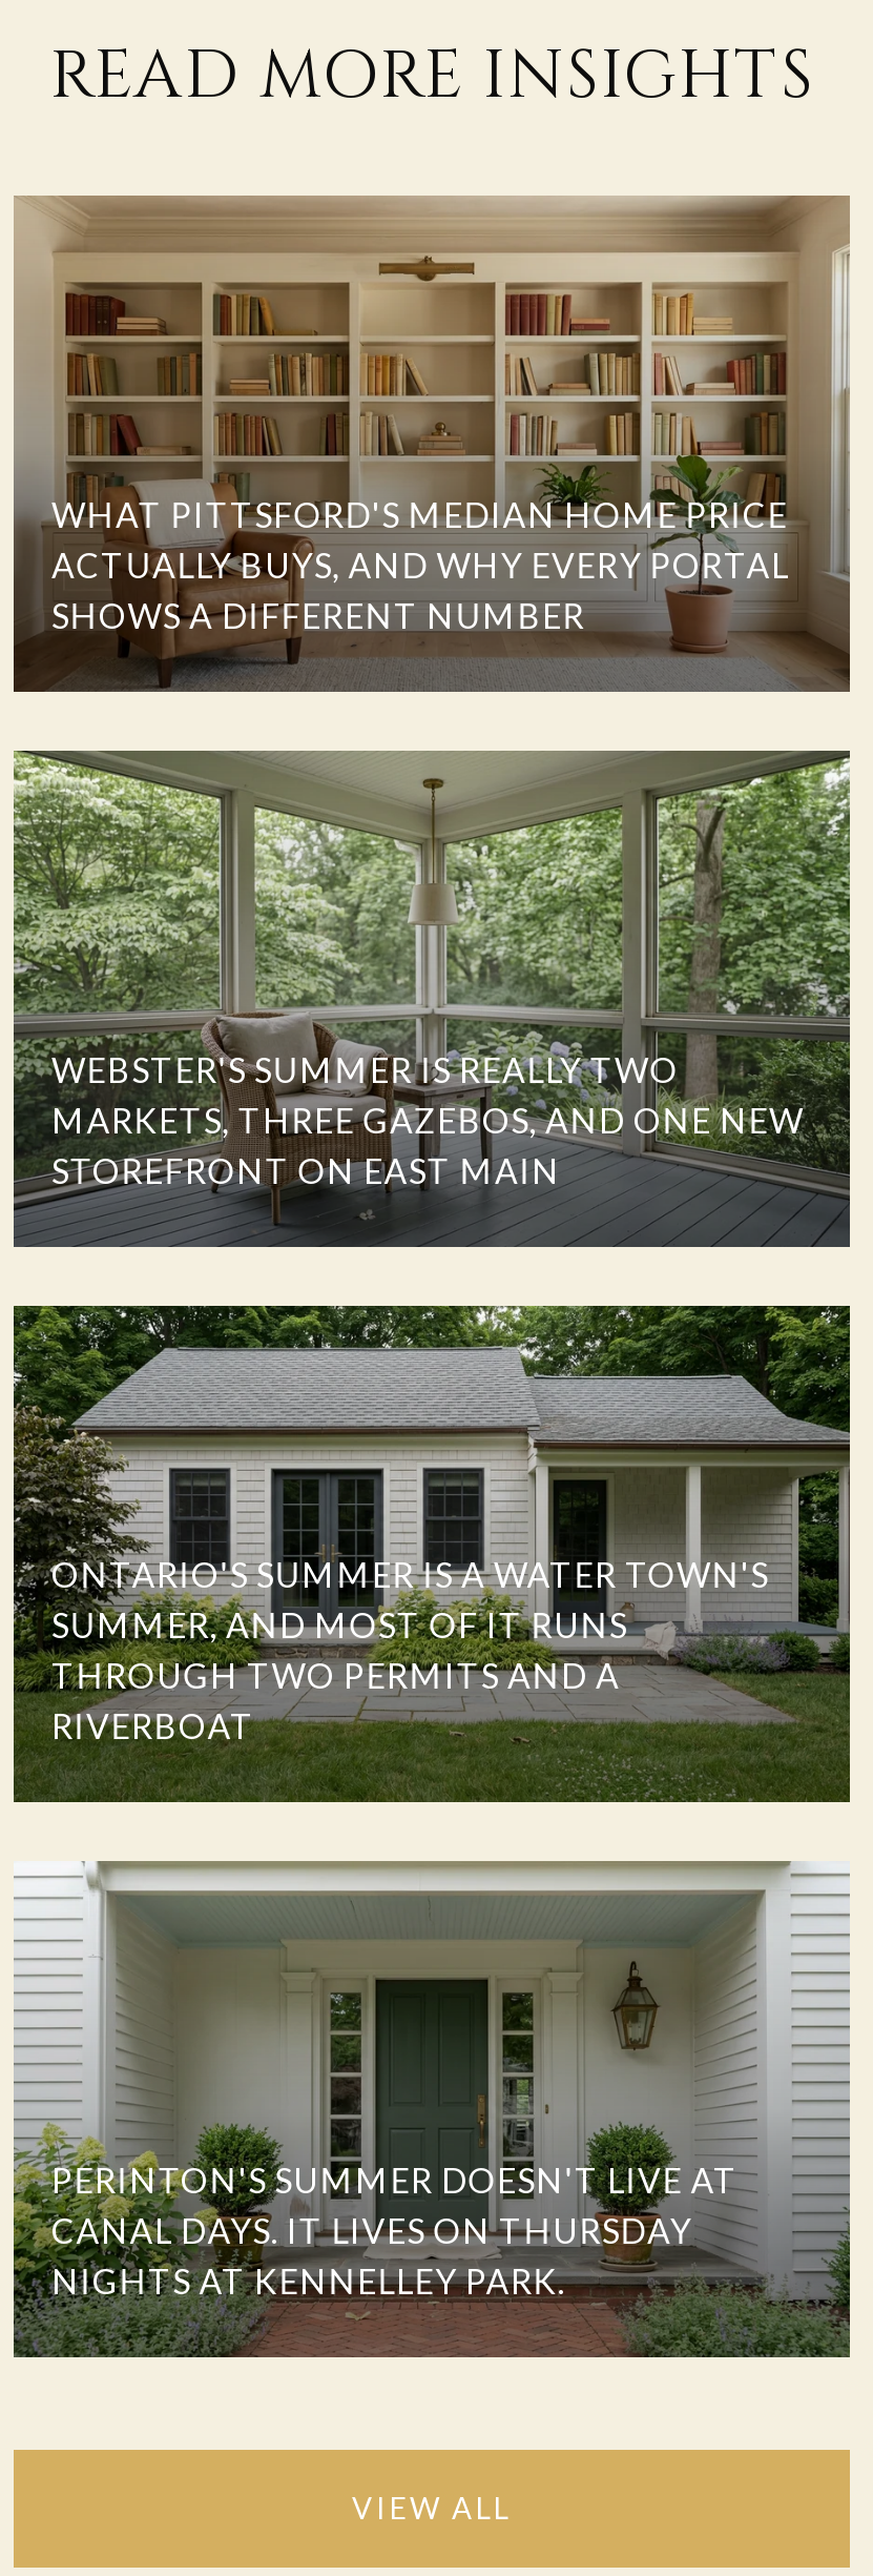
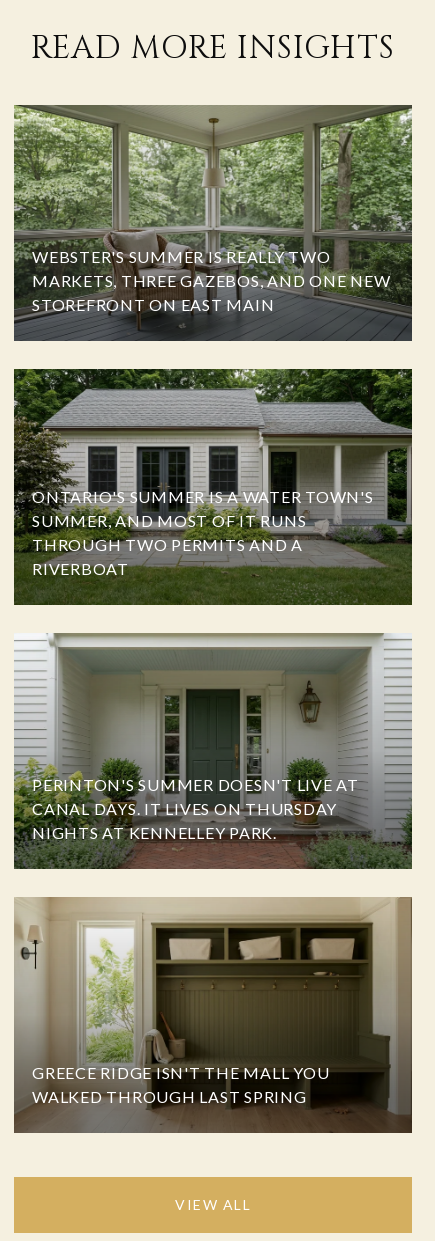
[14,196,850,692] [image] | WHAT PITTSFORD'S MEDIAN HOME PRICE | ACTUALLY BUYS, AND WHY EVERY PORTAL | SHOWS A DIFFERENT NUMBER -> none
moved [9,749,854,2300] -> [12,104,414,842]: [image] | WEBSTER'S SUMMER IS REALLY TWO | MARKETS, THREE GAZEBOS, AND ONE NEW | ... | CANAL DAYS. IT LIVES ON THURSDAY | NIGHTS AT KENNELLEY PARK.
none -> [14,896,413,1133] [image] | GREECE RIDGE ISN'T THE MALL YOU | WALKED THROUGH LAST SPRING

